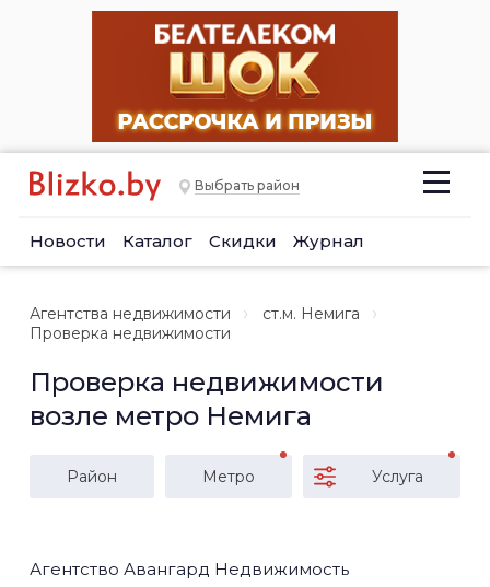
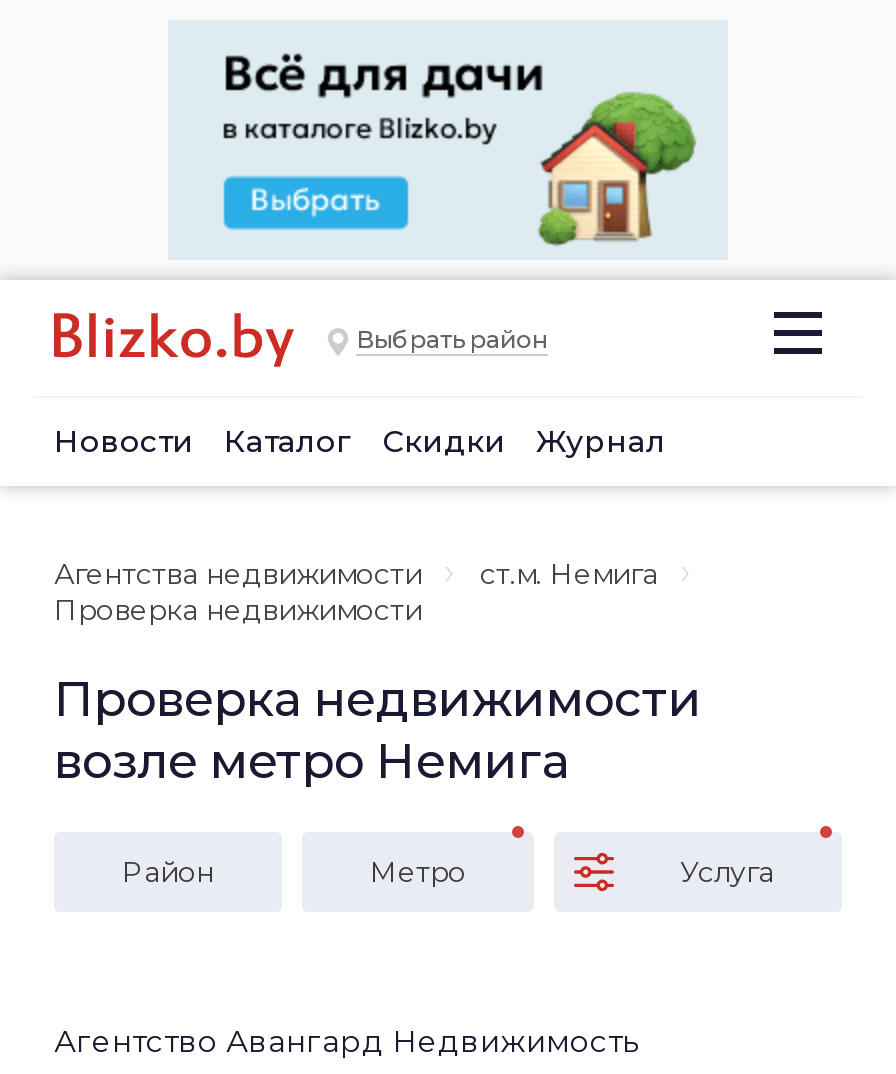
[91,10,399,143] [image] -> [168,20,728,260] [image]

